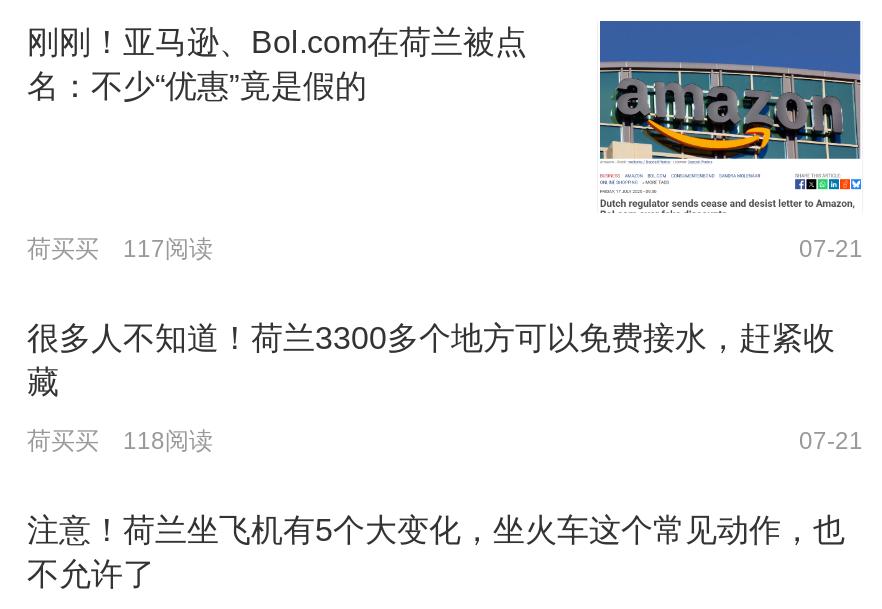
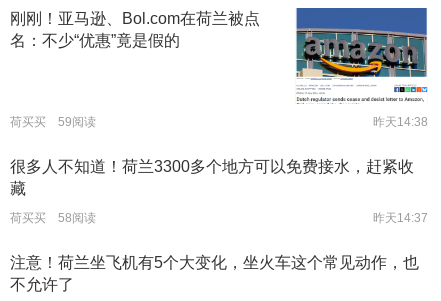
[27,234,863,262] 荷买买 117阅读 | 07-21 -> [10,114,428,128] 荷买买 59阅读 | 昨天14:38
[27,426,863,454] 荷买买 118阅读 | 07-21 -> [10,210,428,224] 荷买买 58阅读 | 昨天14:37

